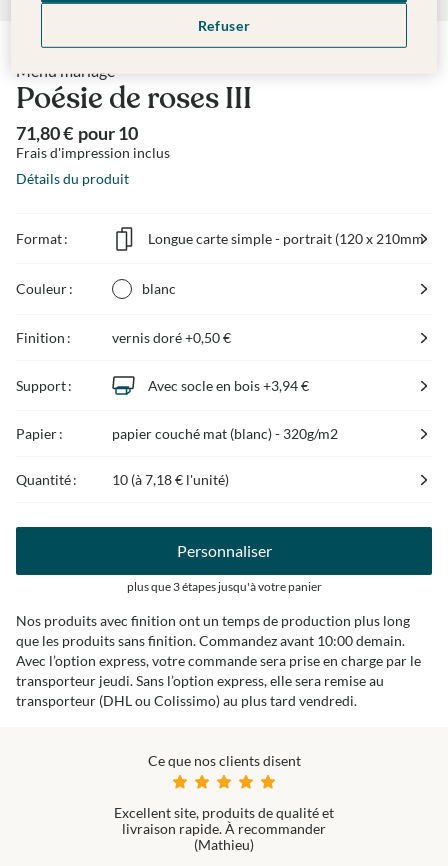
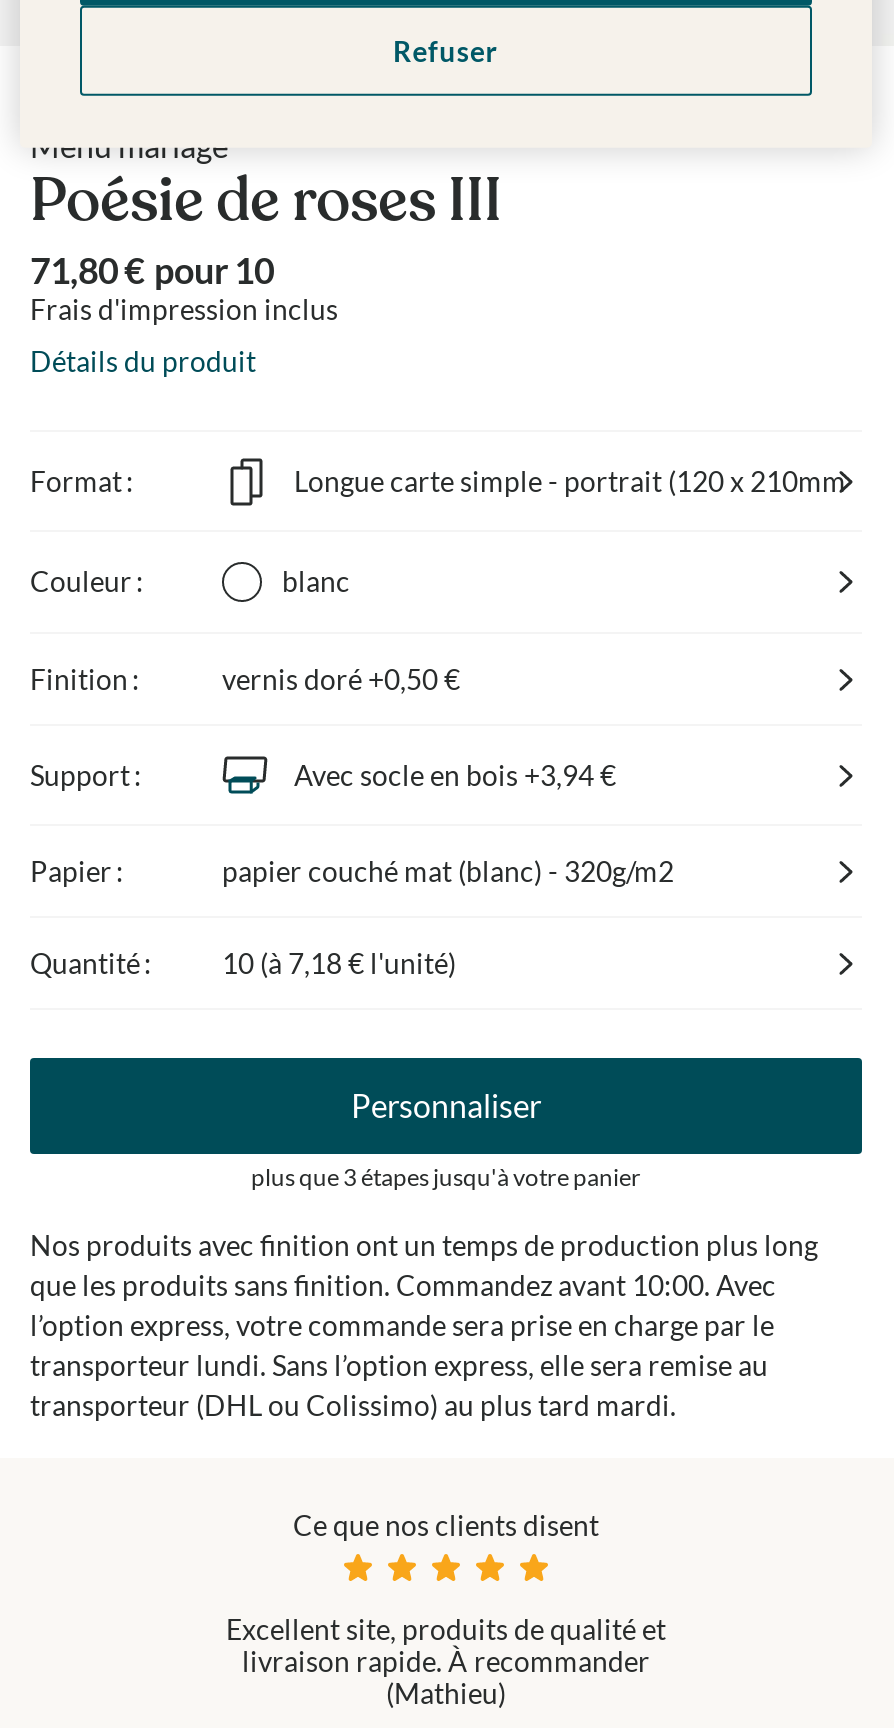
[16,632,421,709] que les produits sans finition. Commandez avant 10:00 demain. | Avec l’option express, votre commande sera prise en charge par le | transporteur jeudi. Sans l’option express, elle sera remise au | transporteur (DHL ou Colissimo) au plus tard vendredi. -> [30,1268,776,1422] que les produits sans finition. Commandez avant 10:00. Avec | l’option express, votre commande sera prise en charge par le | transporteur lundi. Sans l’option express, elle sera remise au | transporteur (DHL ou Colissimo) au plus tard mardi.

